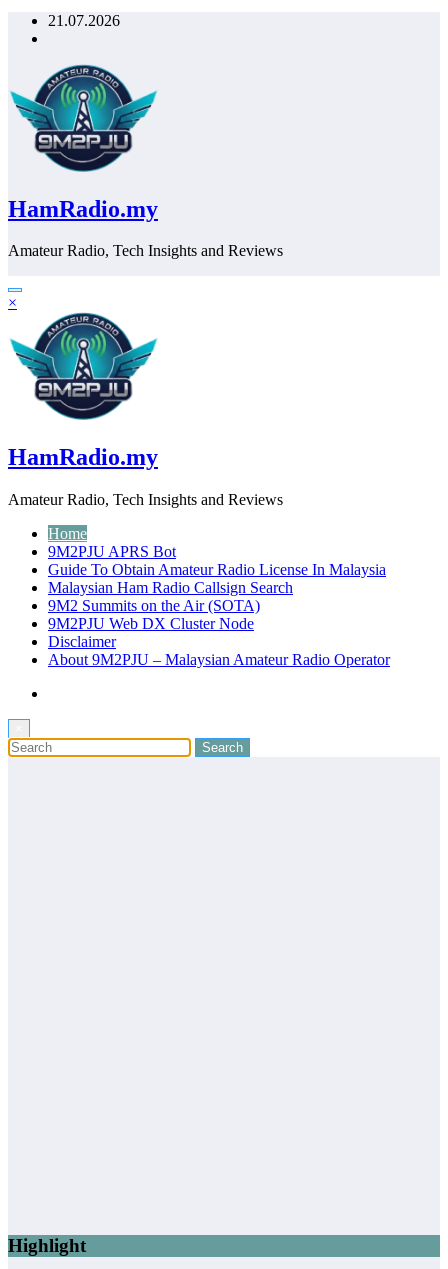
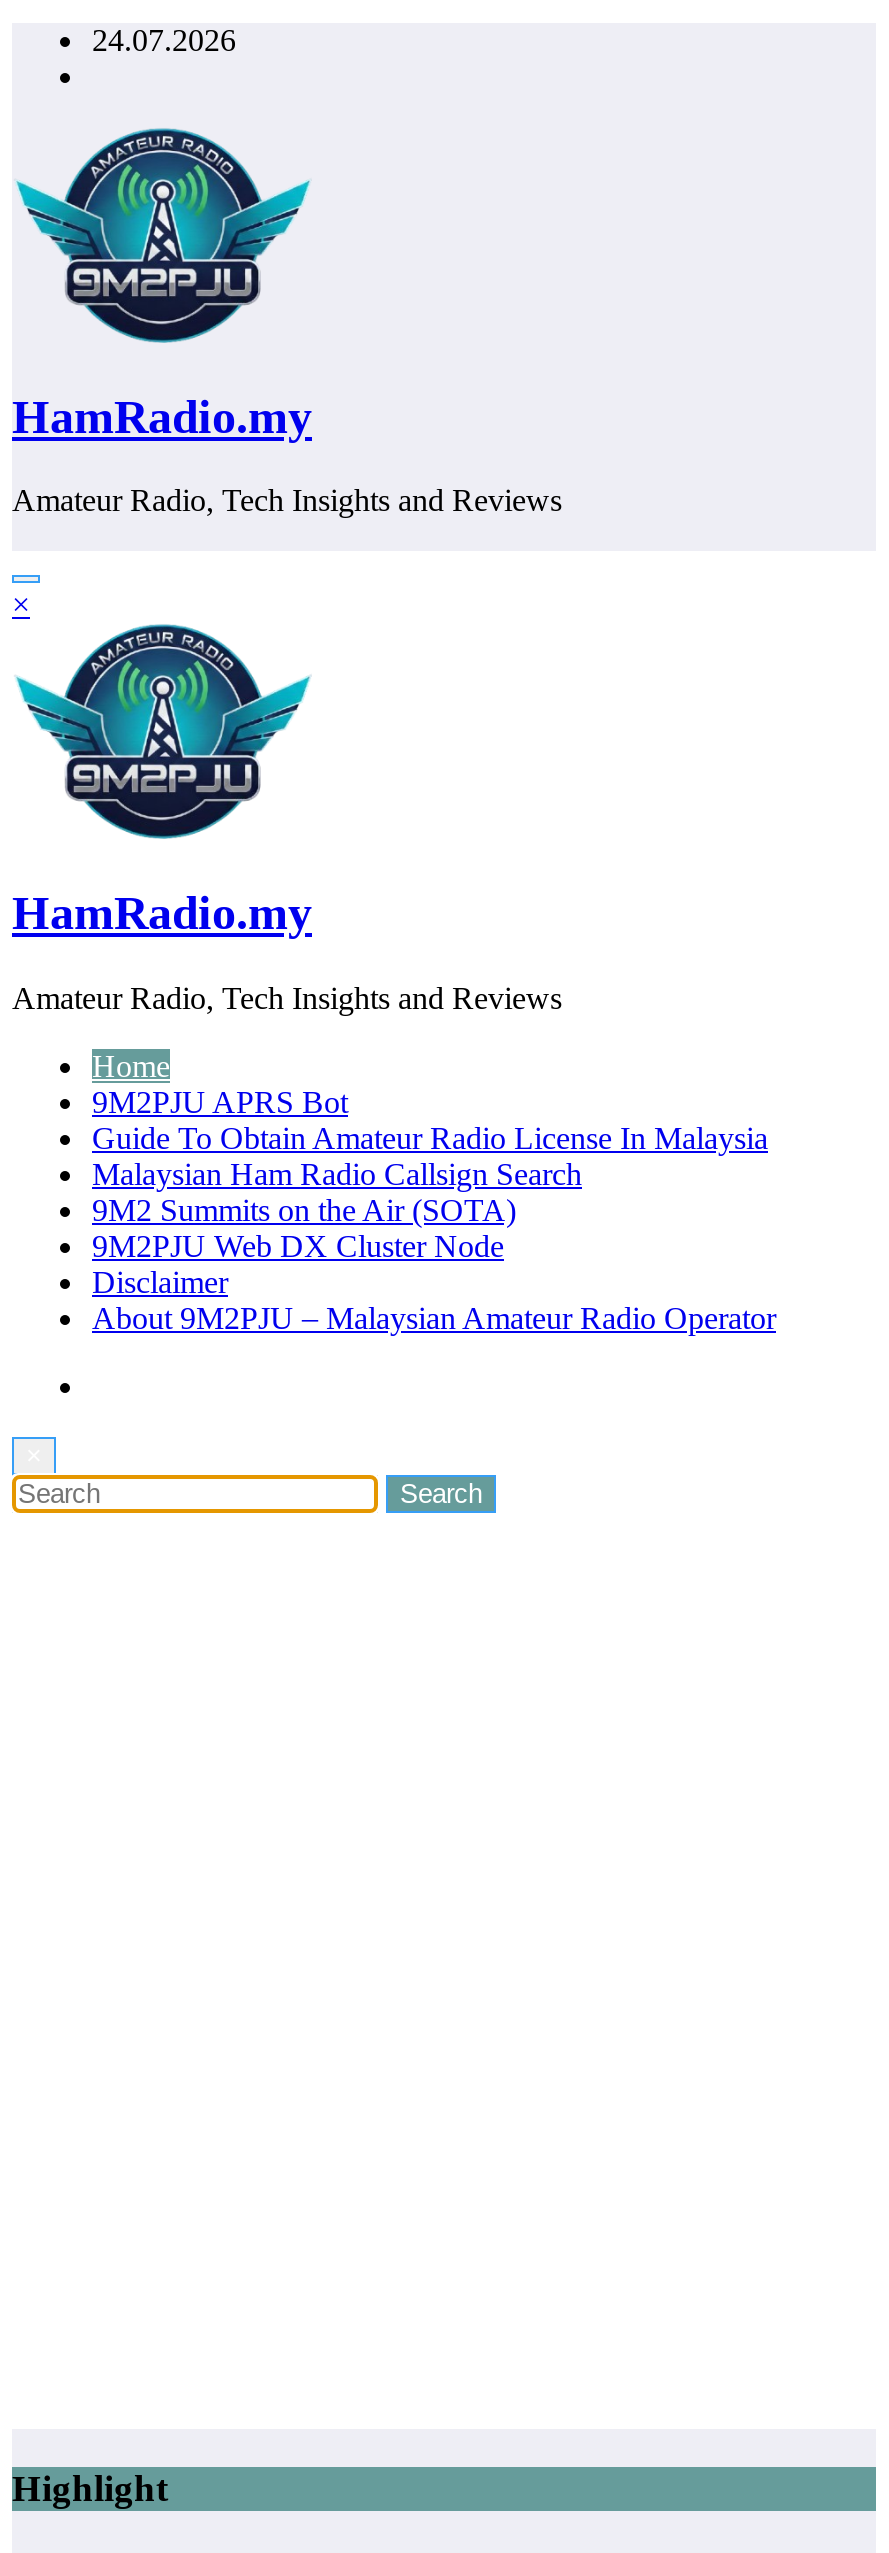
[48,12,120,29] 21.07.2026 -> [92,23,236,57] 24.07.2026

